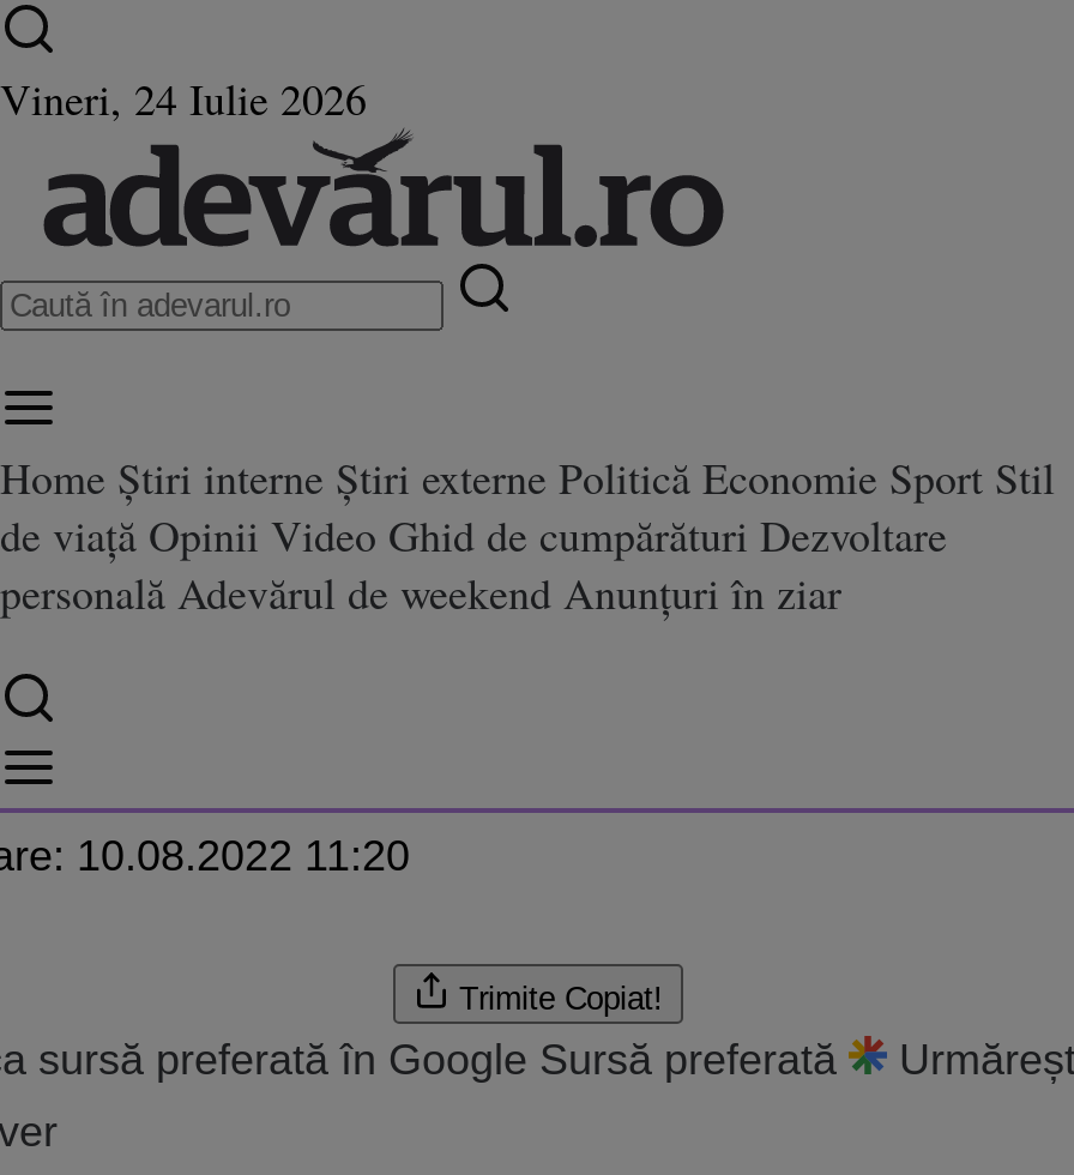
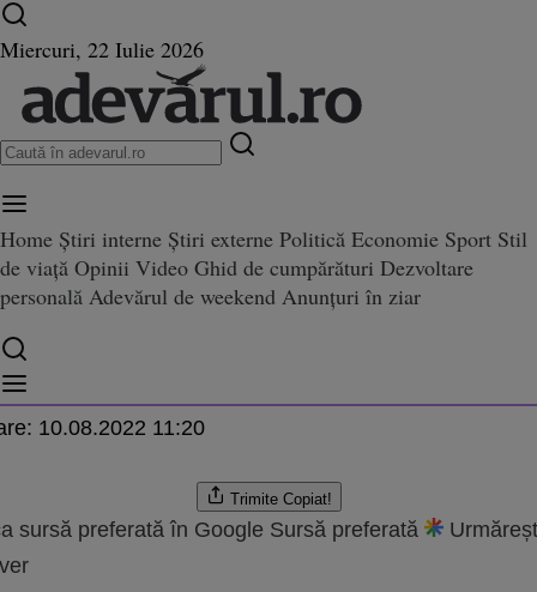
[0,70,367,127] Vineri, 24 Iulie 2026 -> [0,35,204,64] Miercuri, 22 Iulie 2026

